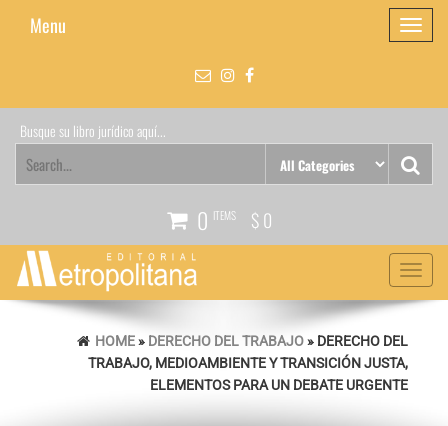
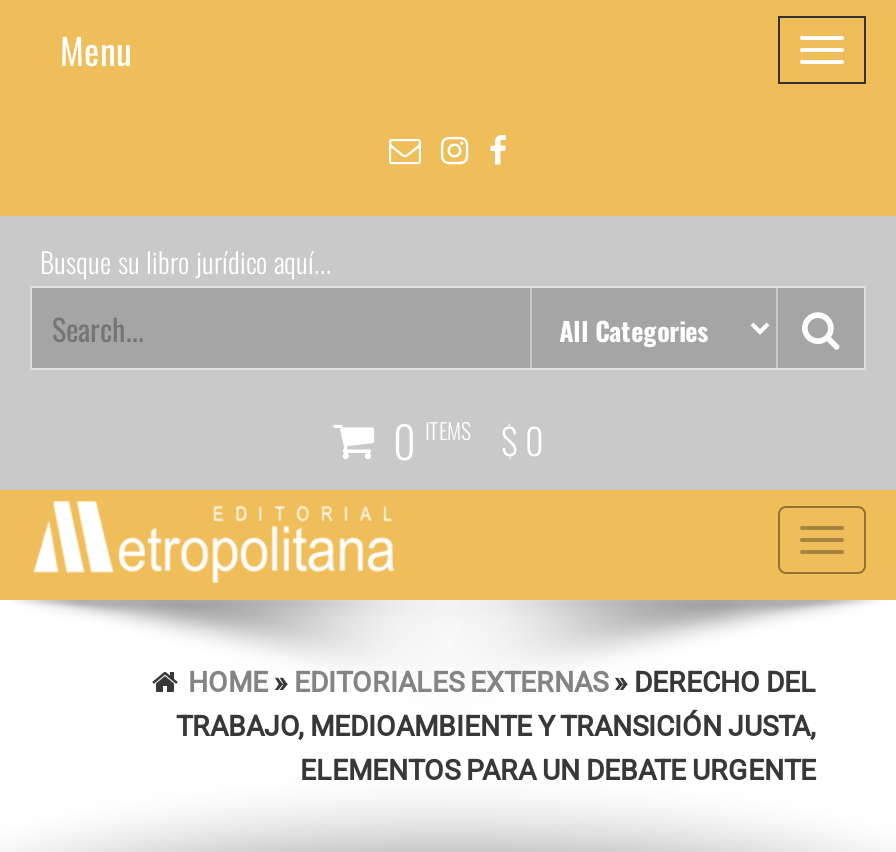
[95,333,408,349] HOME» DERECHO DEL TRABAJO» DERECHO DEL -> [188,666,816,698] HOME» EDITORIALES EXTERNAS» DERECHO DEL

